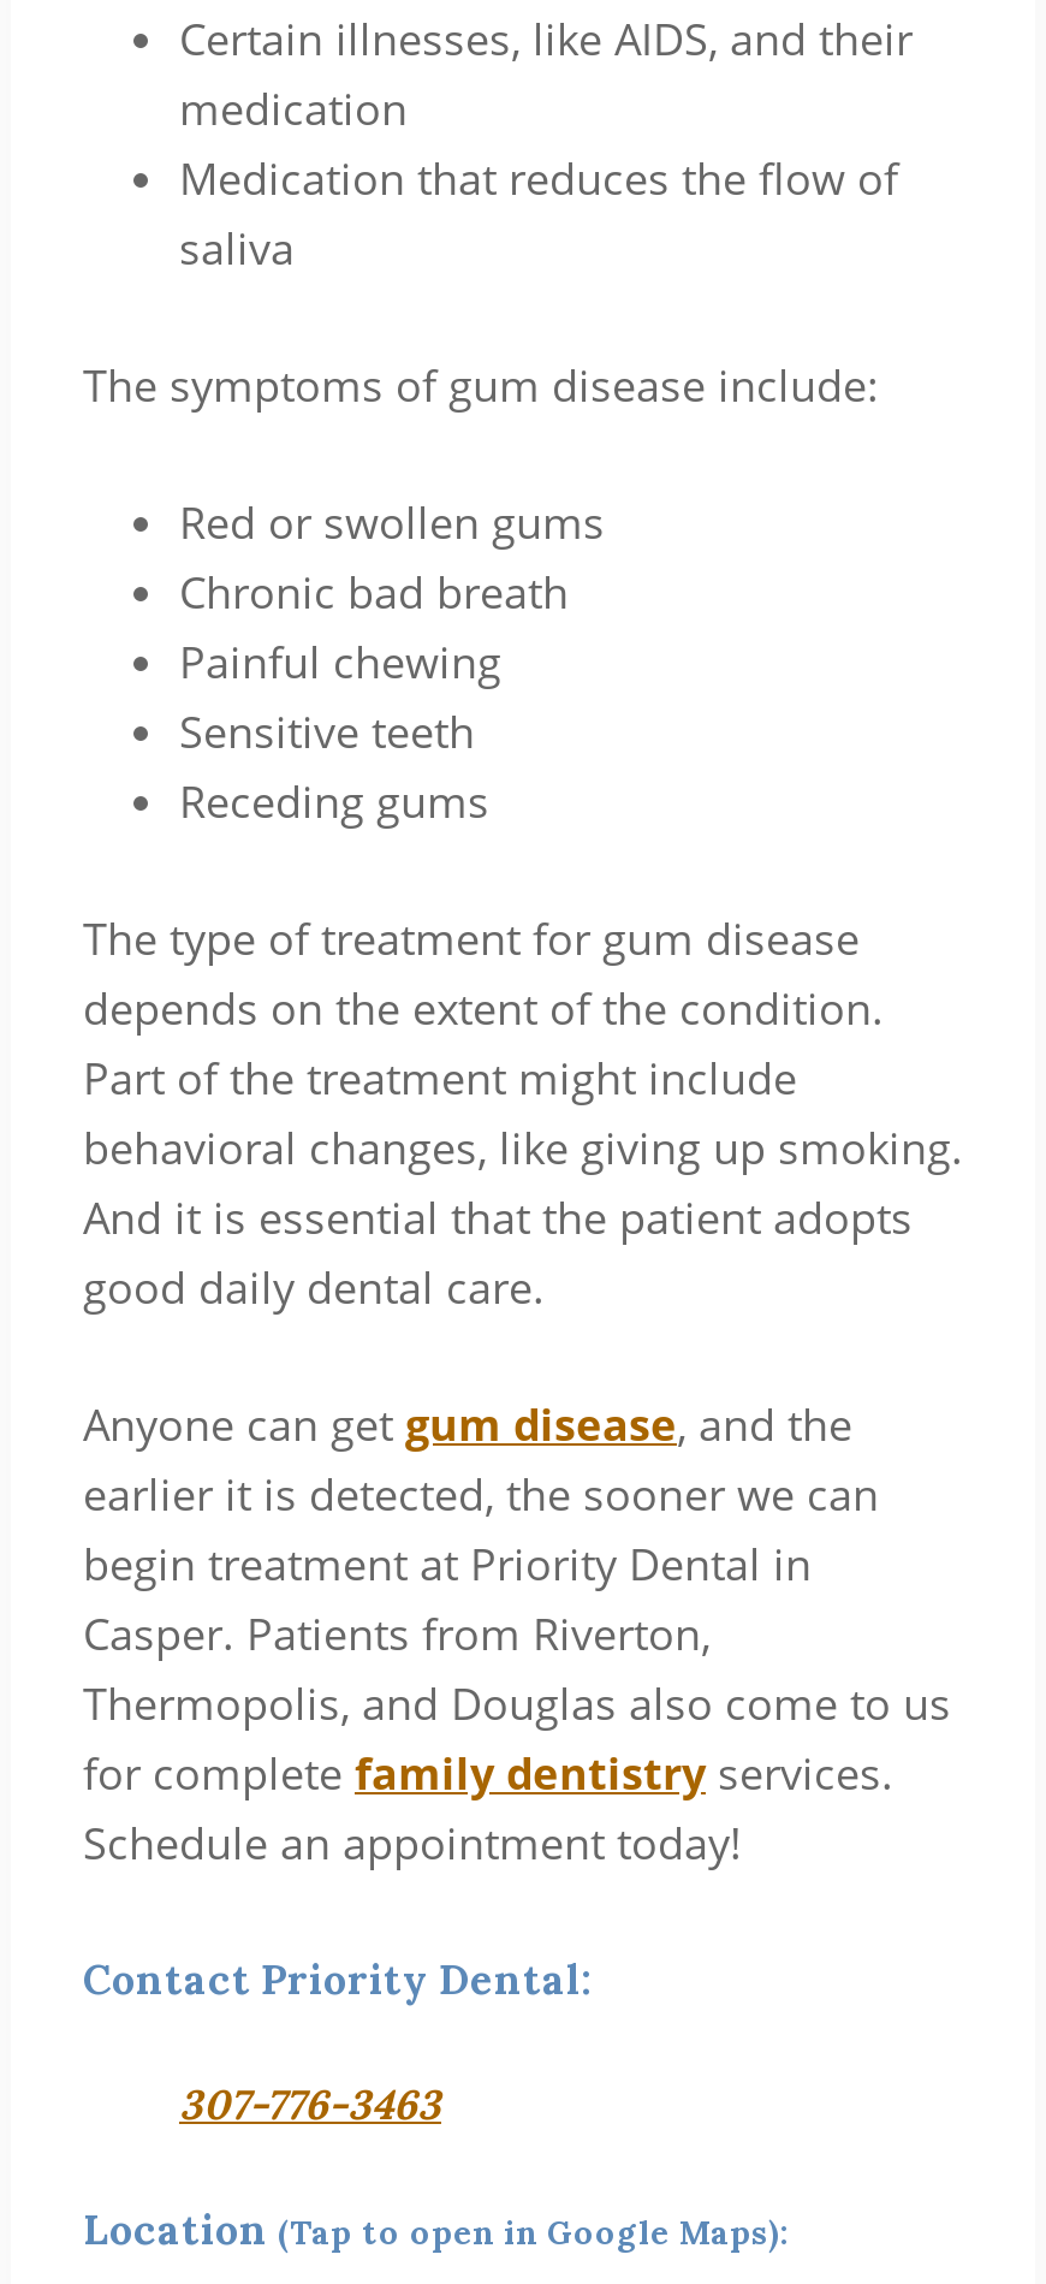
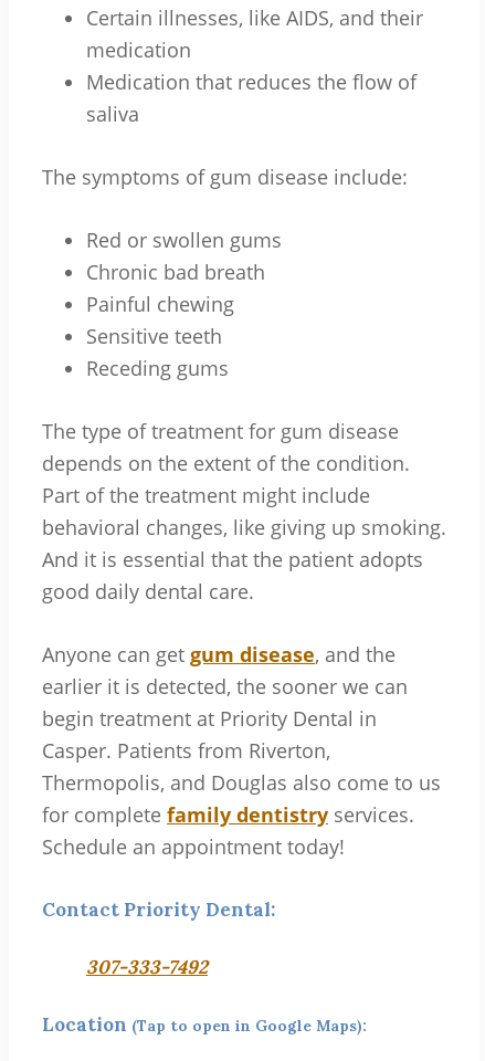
[179,2078,441,2131] 307-776-3463 -> [86,955,208,979] 307-333-7492

